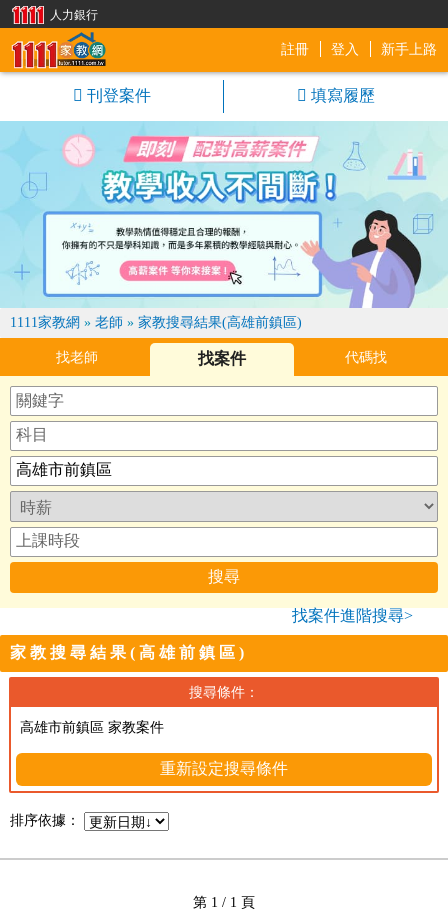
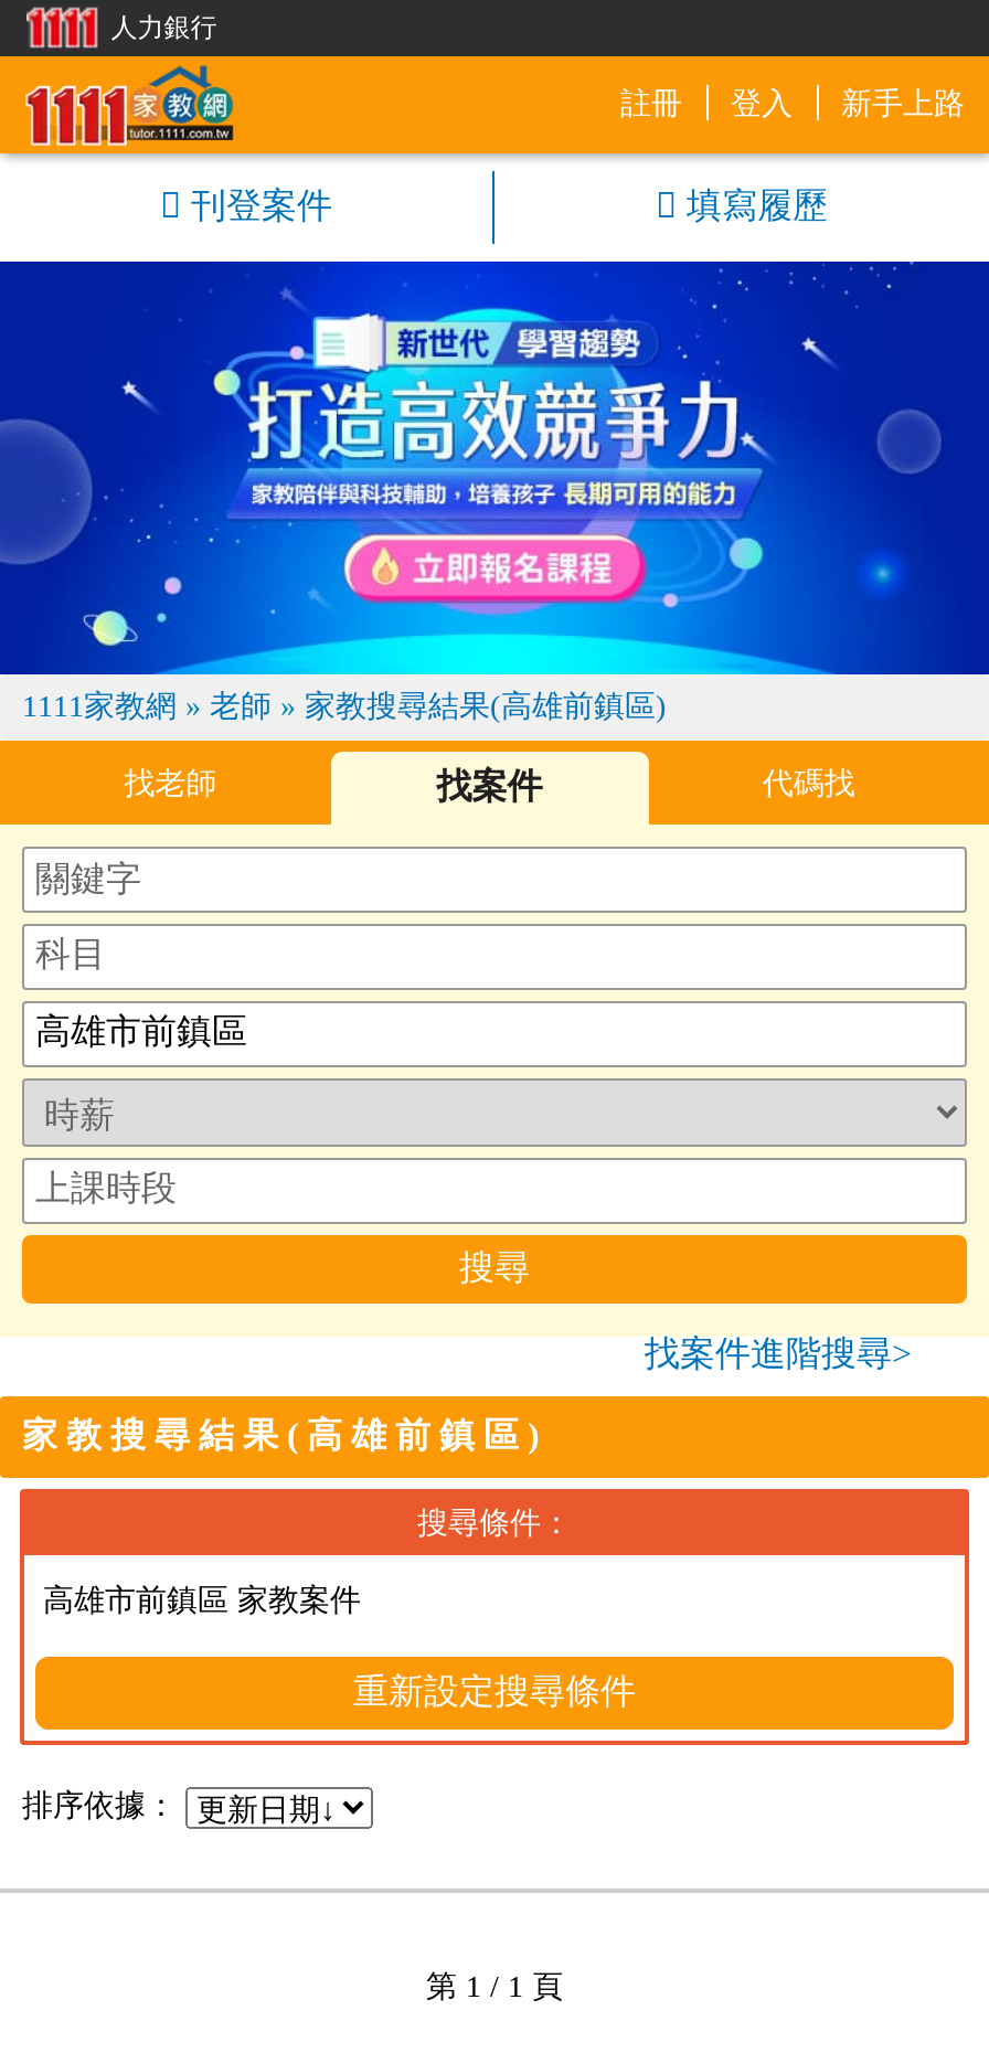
[3,121,445,308] [image] -> [7,259,982,677] [image]

